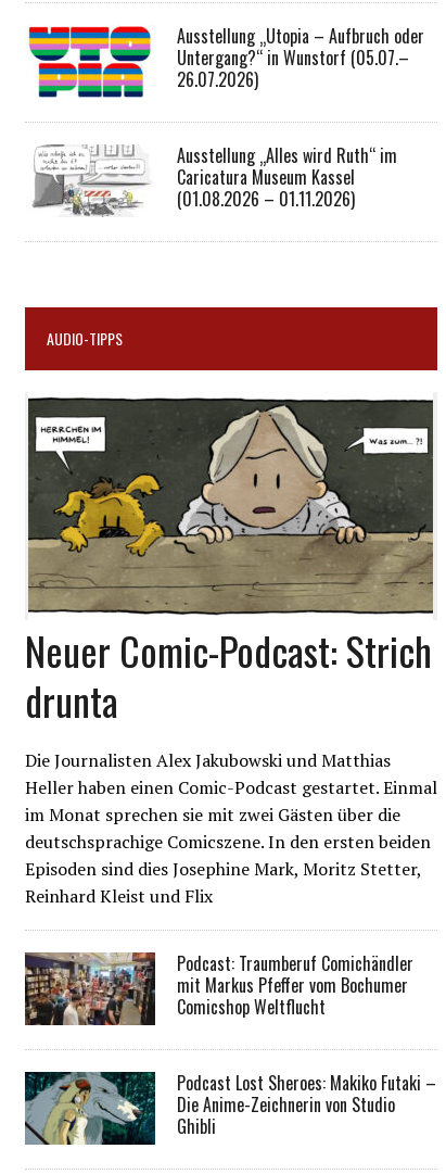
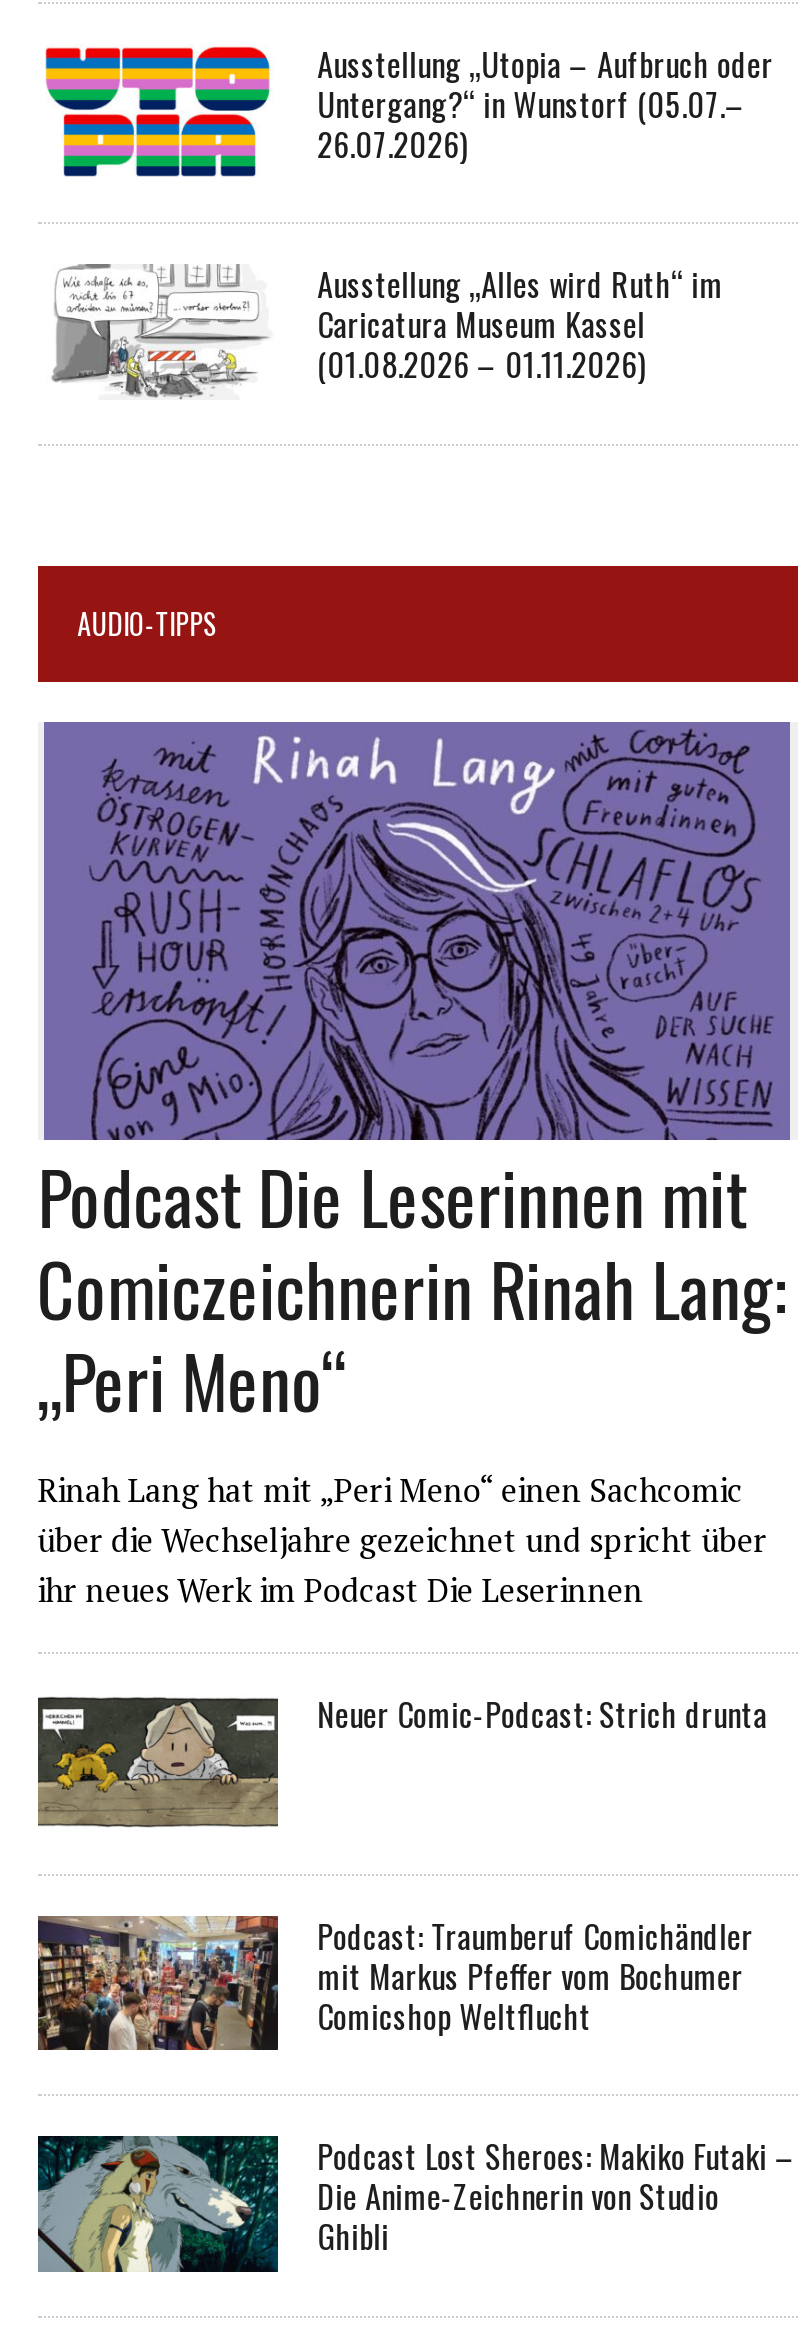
[27,392,434,575] [image] -> [42,720,792,1130] [image]
[25,621,437,908] Neuer Comic-Podcast: Strich | drunta | Die Journalisten Alex Jakubowski und Matthias | Heller haben einen Comic-Podcast gestartet. Einmal | im Monat sprechen sie mit zwei Gästen über die | deutschsprachige Comicszene. In den ersten beiden | Episoden sind dies Josephine Mark, Moritz Stetter, | Reinhard Kleist und Flix -> [37,1143,787,1739] Podcast Die Leserinnen mit | Comiczeichnerin Rinah Lang: | „Peri Meno“ | Rinah Lang hat mit „Peri Meno“ einen Sachcomic | über die Wechseljahre gezeichnet und spricht über | ihr neues Werk im Podcast Die Leserinnen | Neuer Comic-Podcast: Strich drunta

